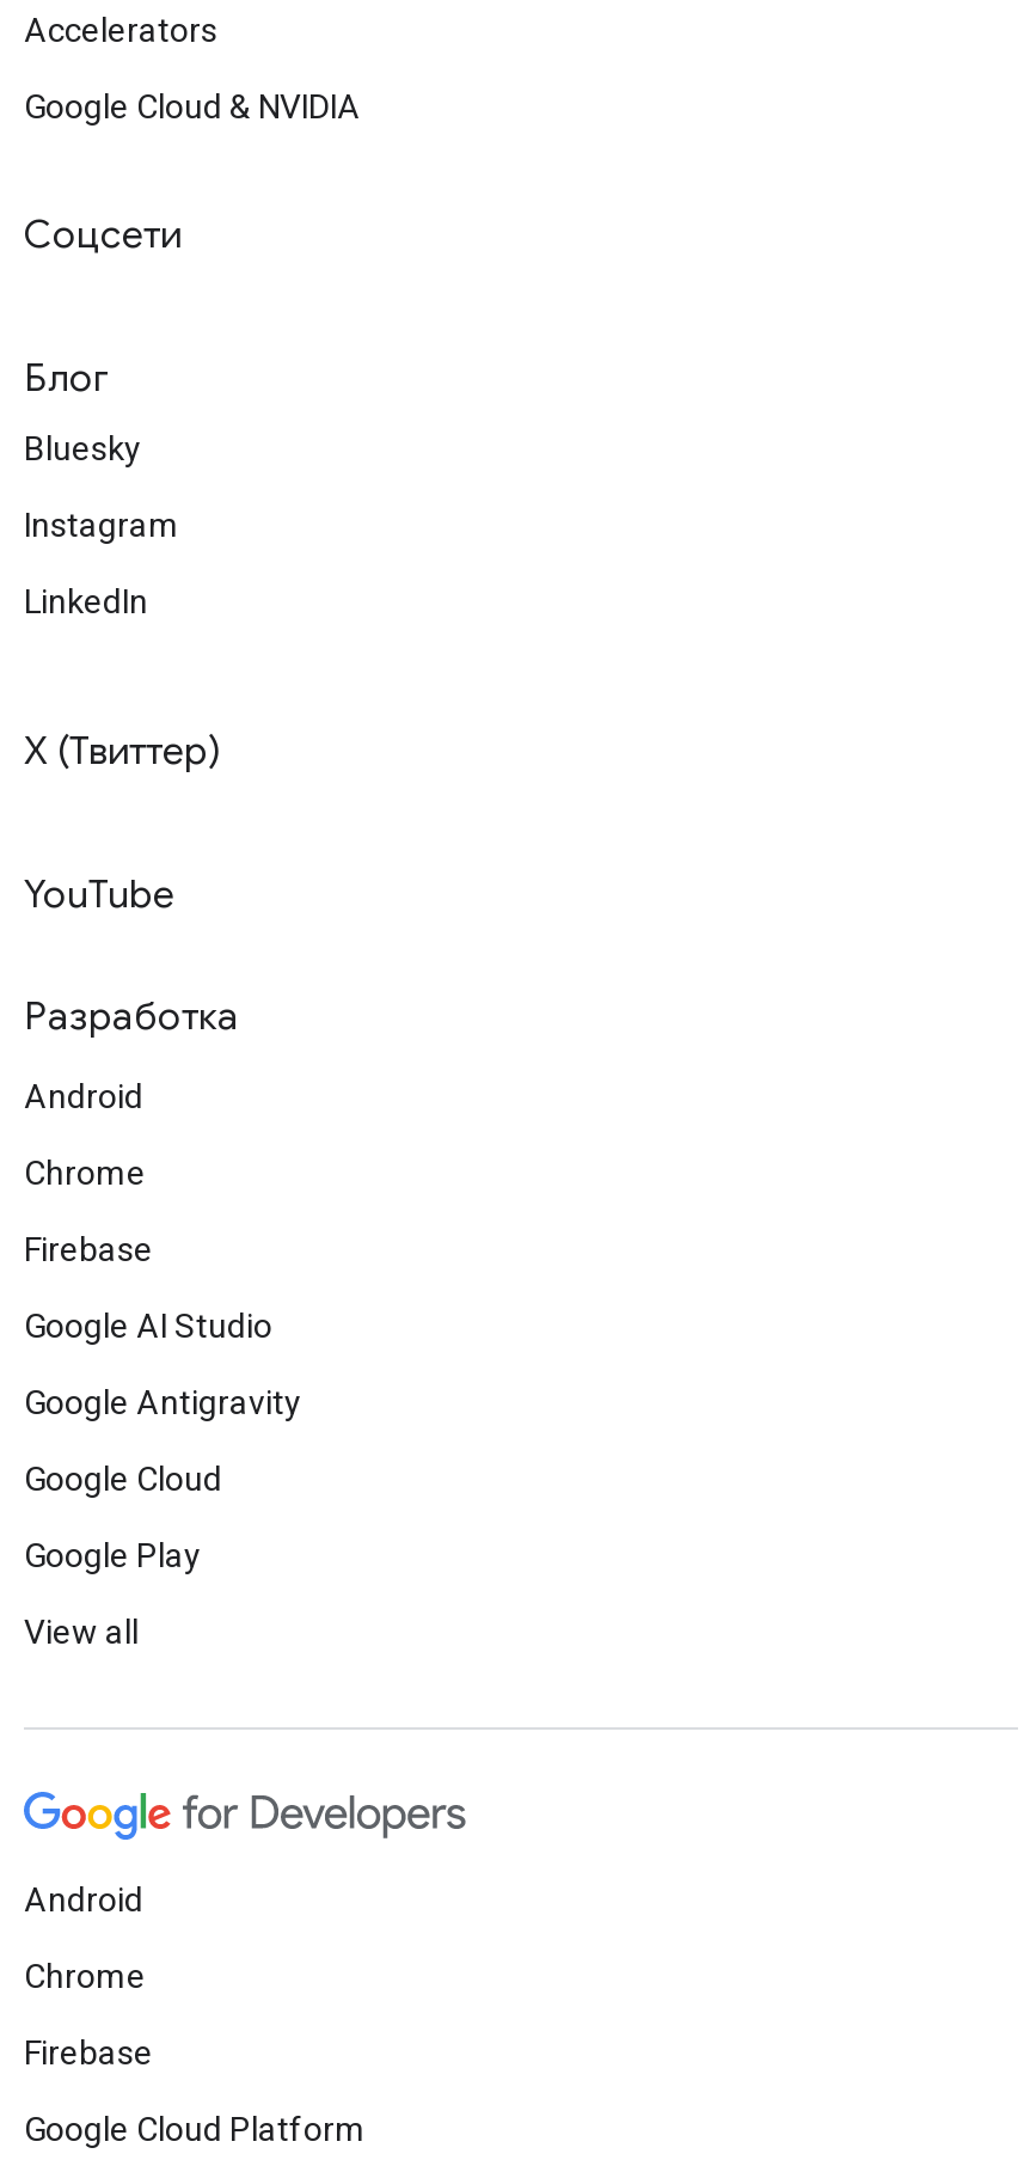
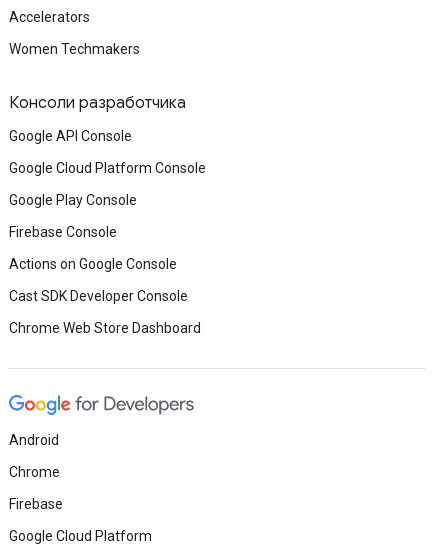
[24,87,361,1651] Google Cloud & NVIDIA | Соцсети | Блог | Bluesky | Instagram | LinkedIn | X (Твиттер) | YouTube | Разработка | Android | Chrome | Firebase | Google AI Studio | Google Antigravity | Google Cloud | Google Play | View all -> [9,41,206,336] Women Techmakers | Консоли разработчика | Google API Console | Google Cloud Platform Console | Google Play Console | Firebase Console | Actions on Google Console | Cast SDK Developer Console | Chrome Web Store Dashboard

